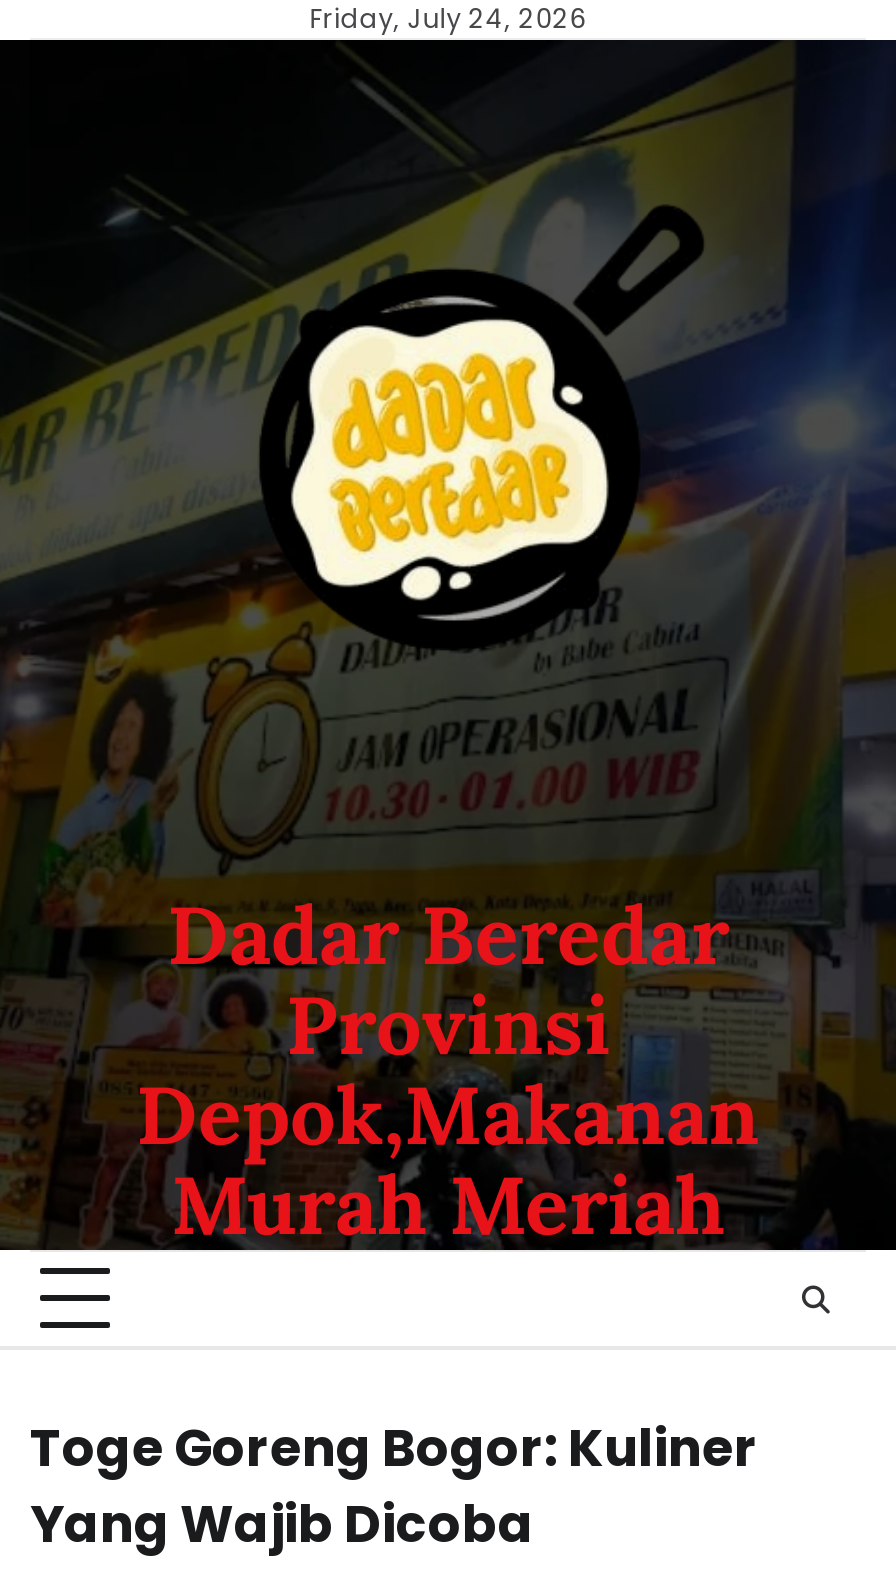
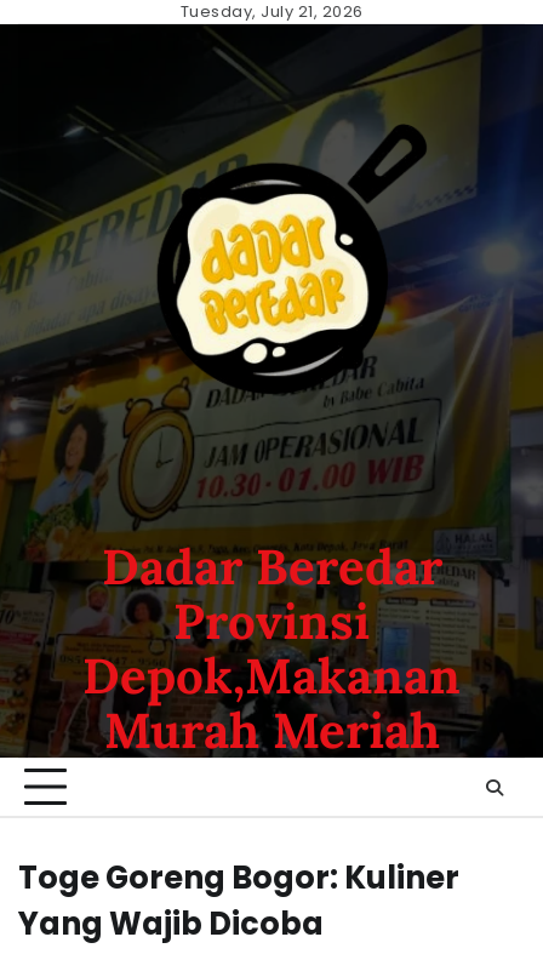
[310,0,586,38] Friday, July 24, 2026 -> [180,0,363,23] Tuesday, July 21, 2026

